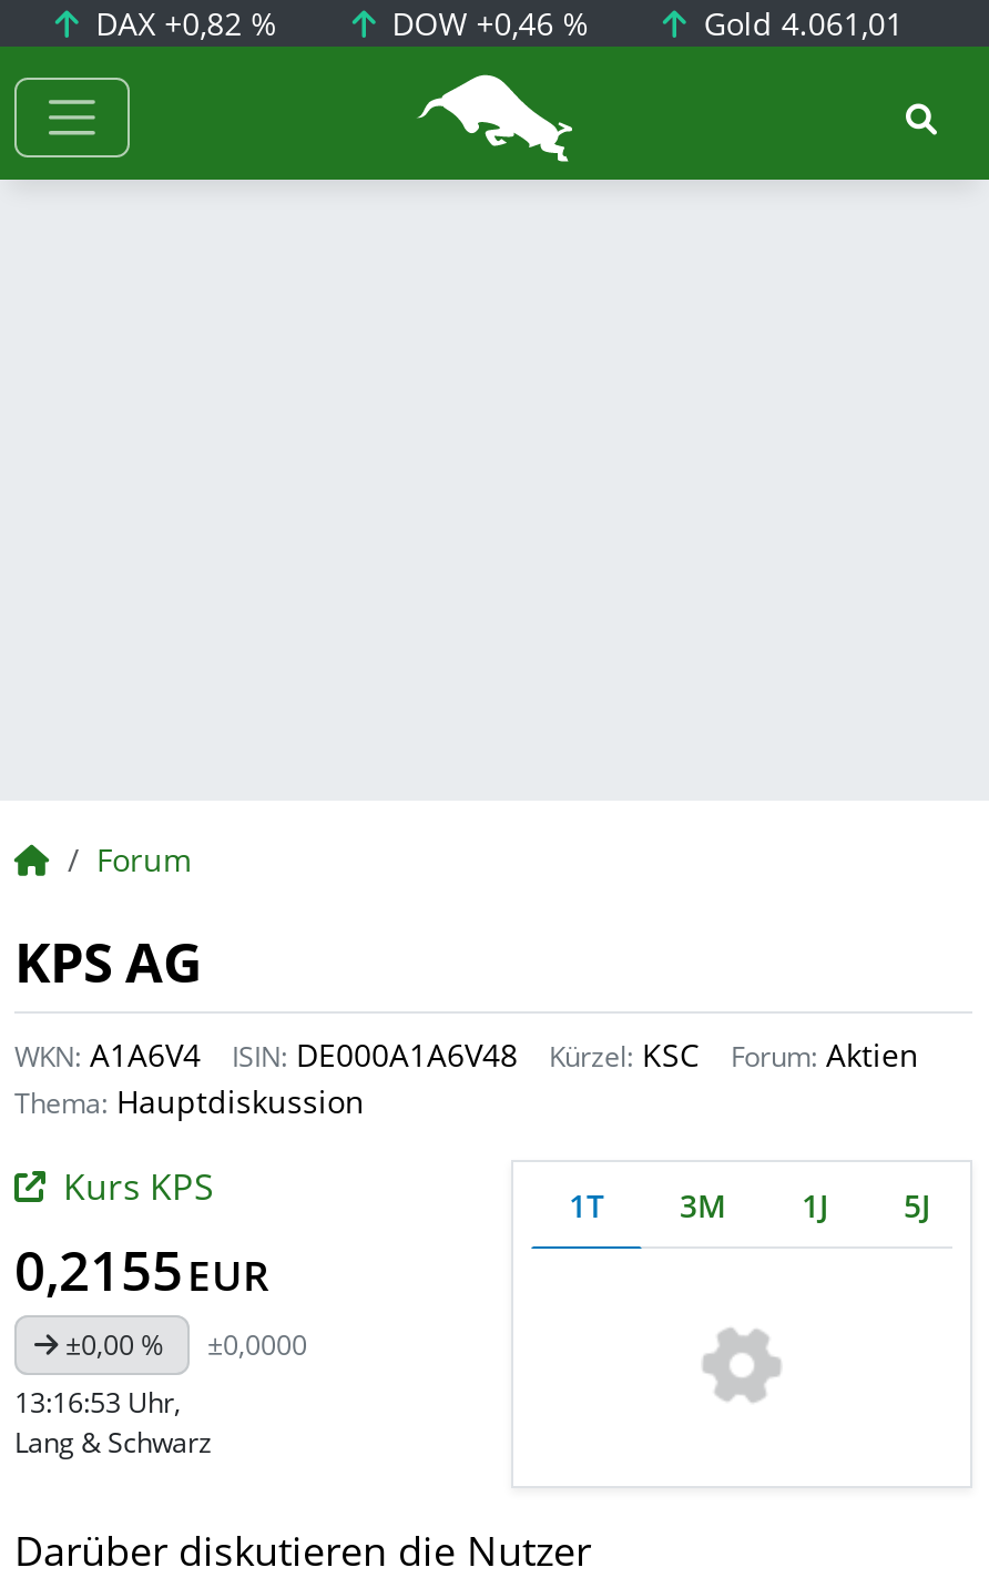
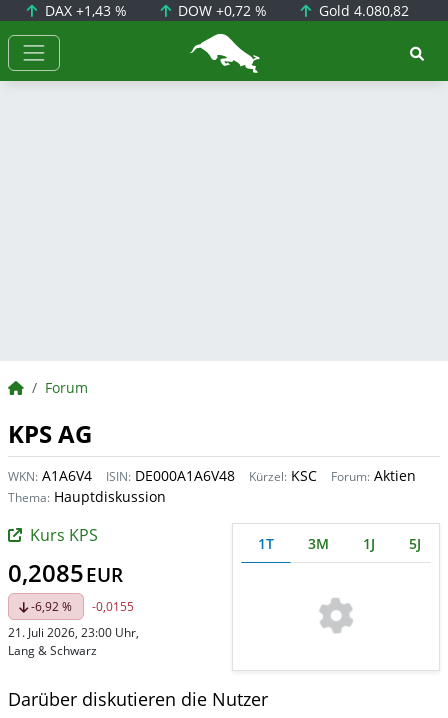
[87,2,277,44] DAX +0,82 % -> [41,1,127,20] DAX +1,43 %
[383,2,589,44] DOW +0,46 % -> [174,1,267,20] DOW +0,72 %
[695,2,903,44] Gold 4.061,01 -> [315,1,409,20] Gold 4.080,82
[14,1233,307,1364] 0,2155 EUR | ±0,00 % | ±0,0000 -> [8,556,134,615] 0,2085 EUR | -6,92 % | -0,0155
[14,1384,181,1422] 13:16:53 Uhr, -> [8,624,139,641] 21. Juli 2026, 23:00 Uhr,

